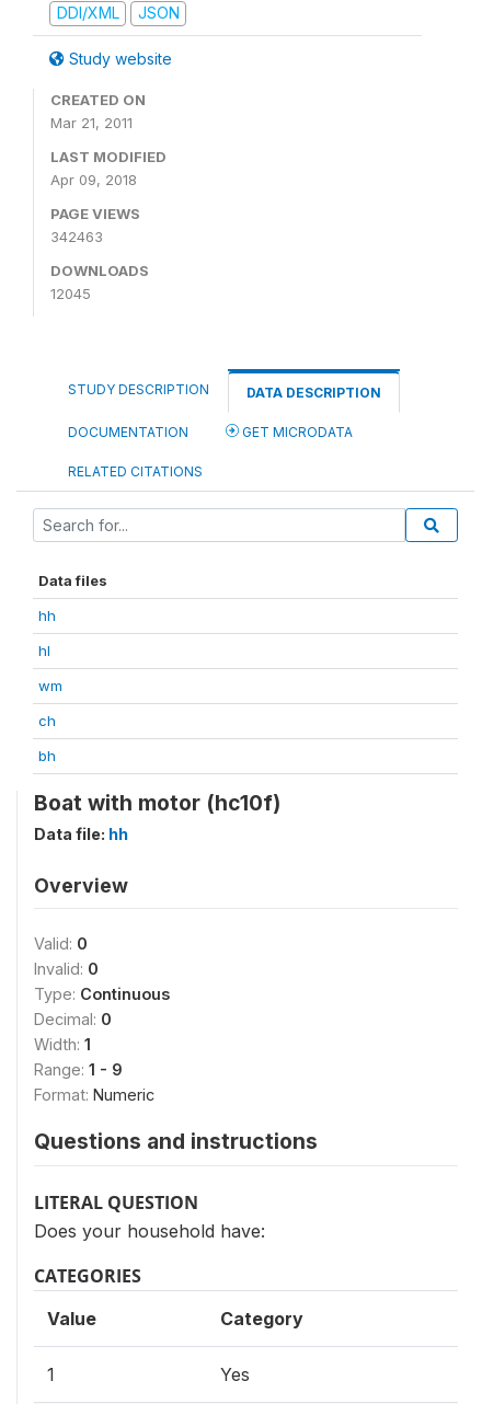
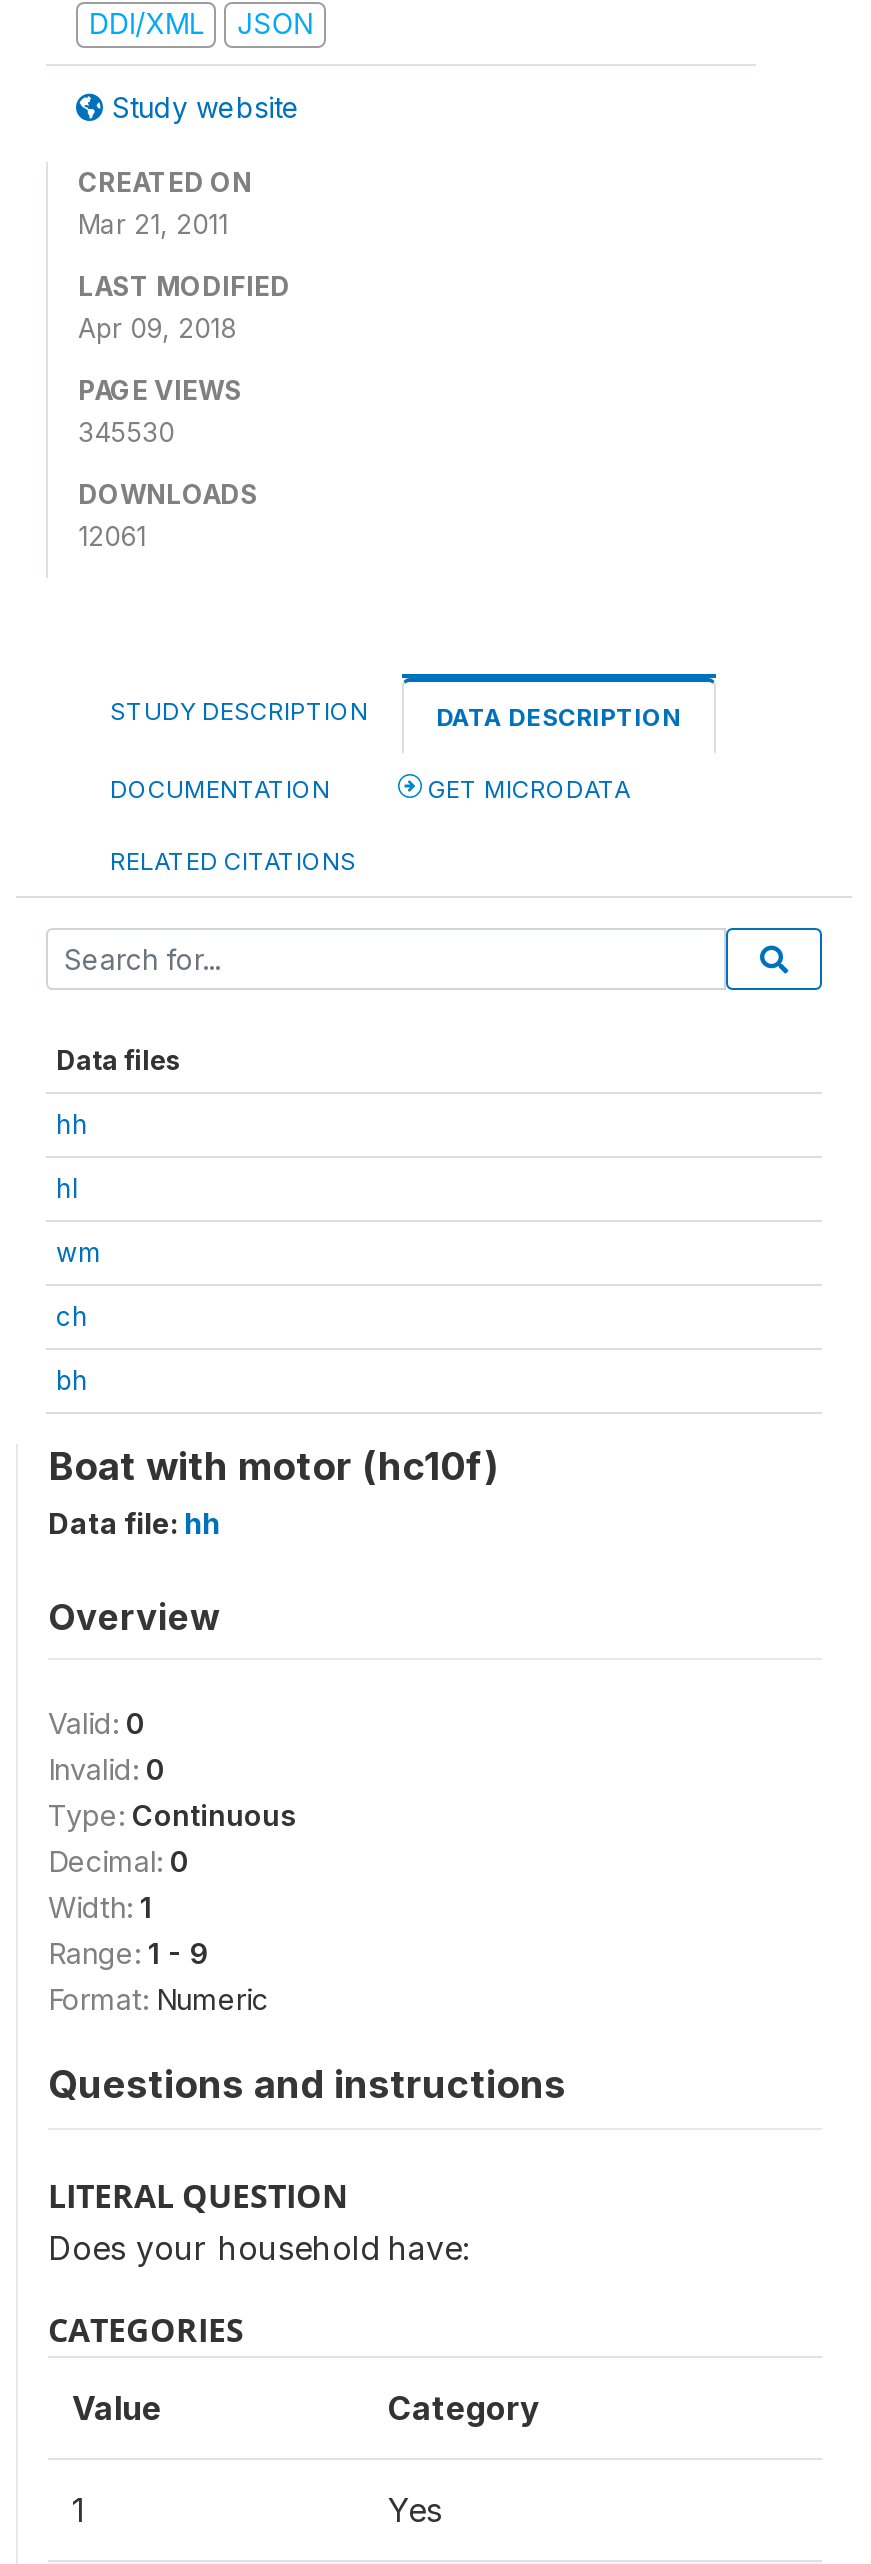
[50,227,103,245] 342463 -> [78,415,174,447] 345530
[50,284,91,302] 12045 -> [78,519,146,551] 12061

